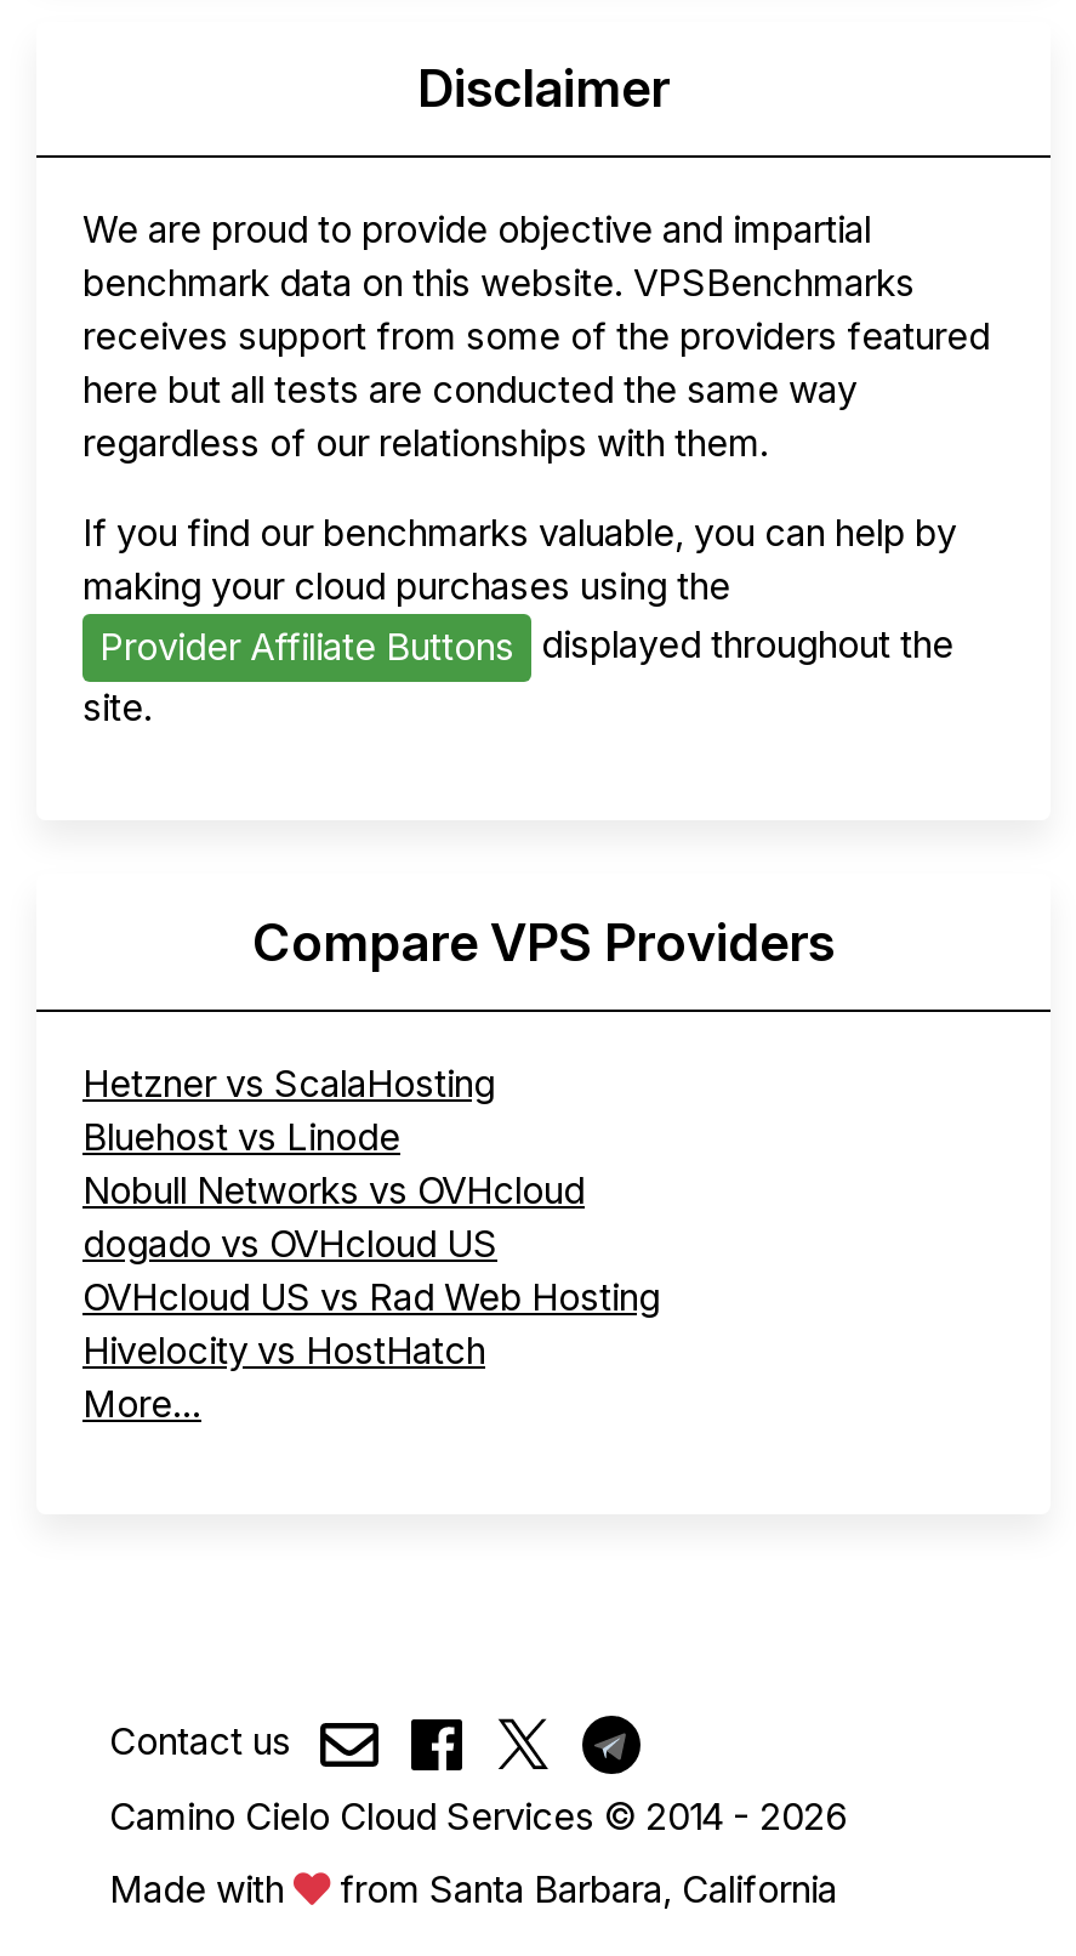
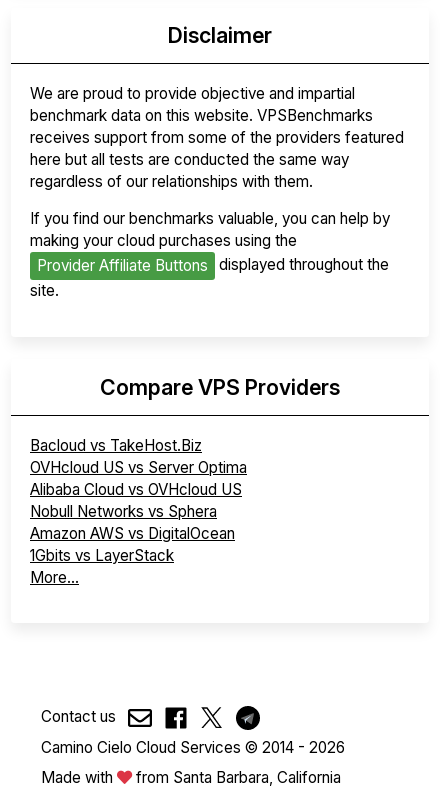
[82,1060,660,1373] Hetzner vs ScalaHosting | Bluehost vs Linode | Nobull Networks vs OVHcloud | dogado vs OVHcloud US | OVHcloud US vs Rad Web Hosting | Hivelocity vs HostHatch -> [30,436,247,565] Bacloud vs TakeHost.Biz | OVHcloud US vs Server Optima | Alibaba Cloud vs OVHcloud US | Nobull Networks vs Sphera | Amazon AWS vs DigitalOcean | 1Gbits vs LayerStack

